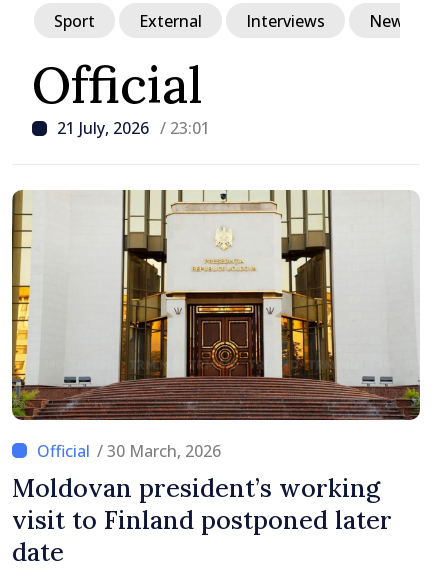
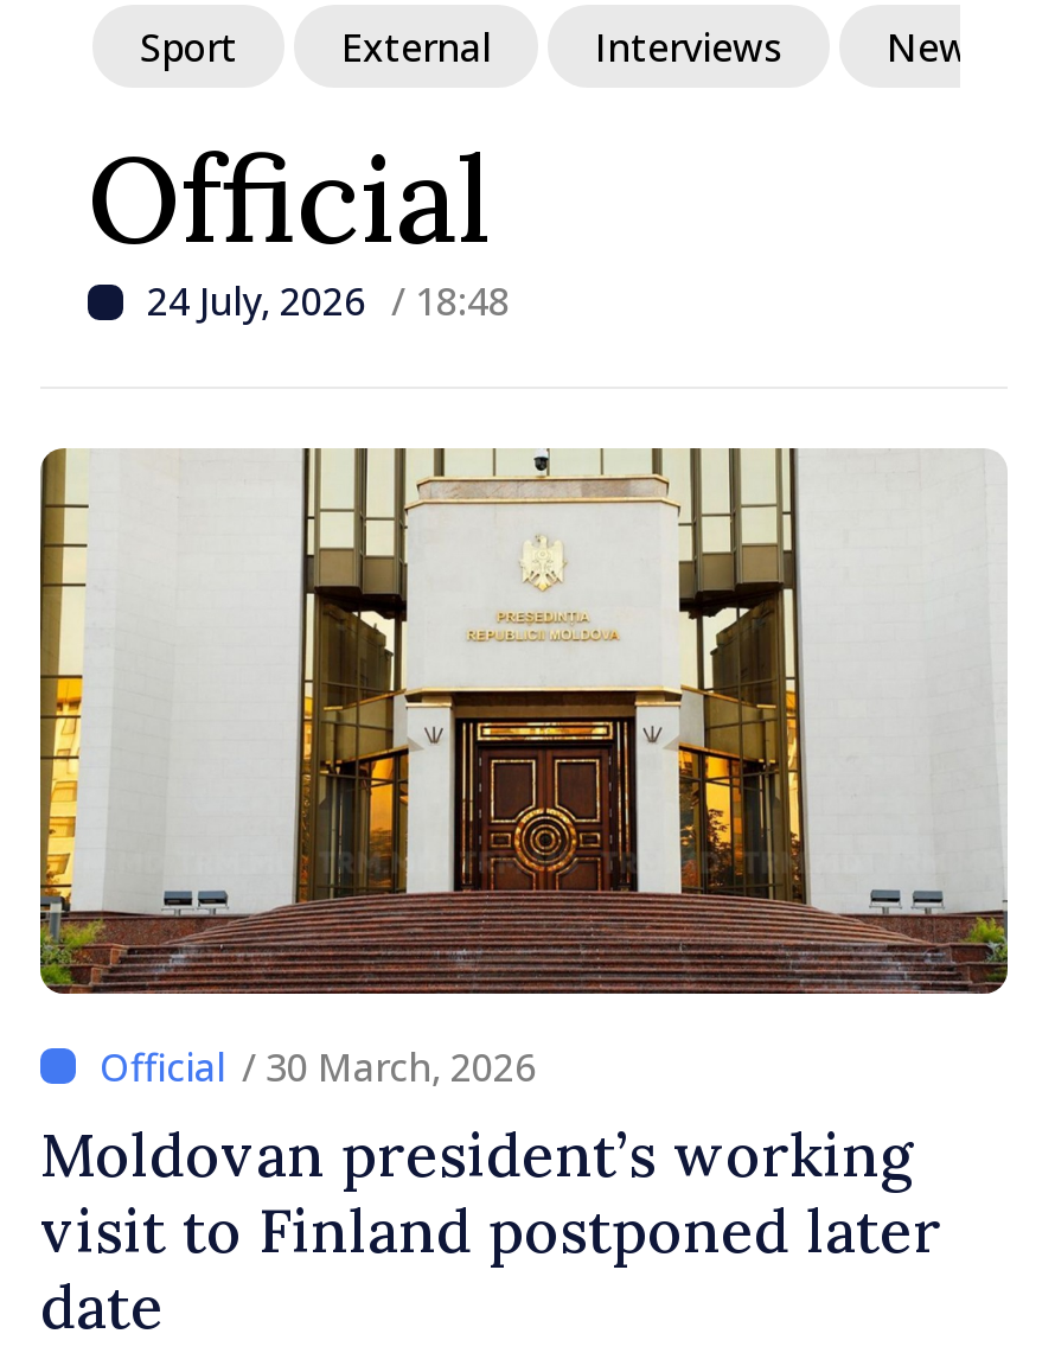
[57,117,210,139] 21 July, 2026 / 23:01 -> [147,275,510,327] 24 July, 2026 / 18:48

